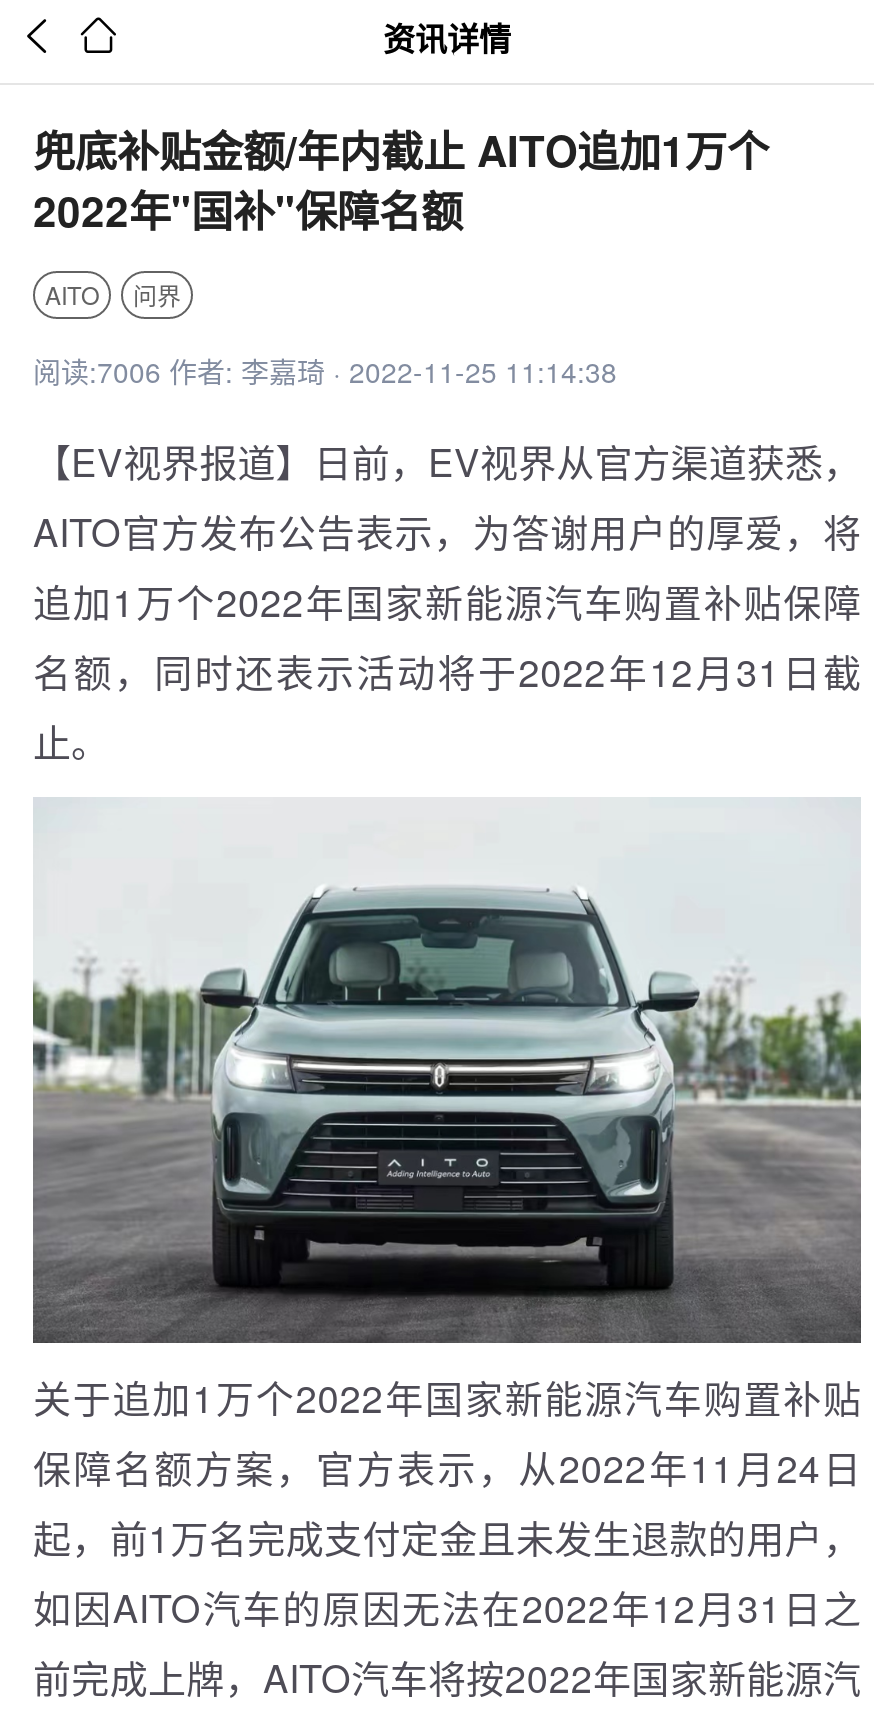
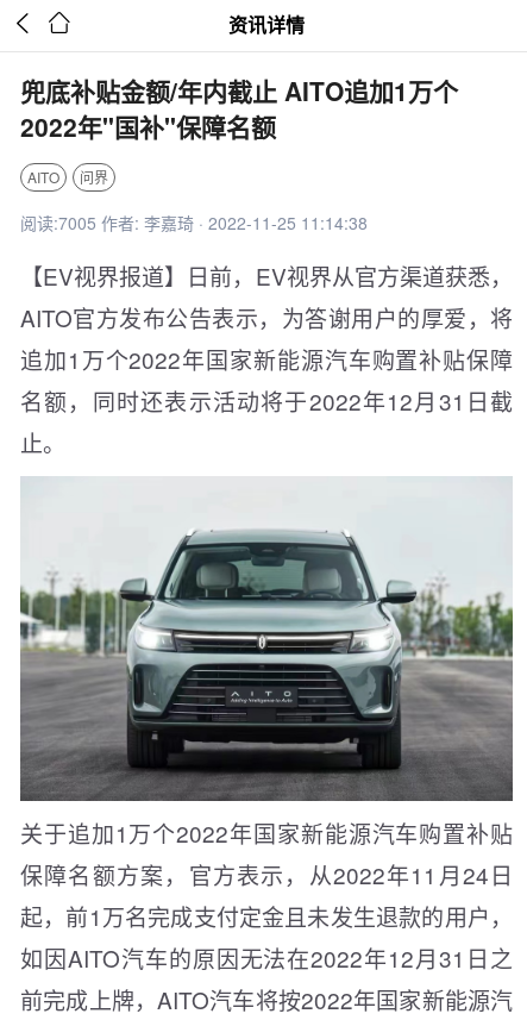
[33,351,617,391] 阅读:7006 作者: 李嘉琦 · 2022-11-25 11:14:38 -> [20,211,368,234] 阅读:7005 作者: 李嘉琦 · 2022-11-25 11:14:38

